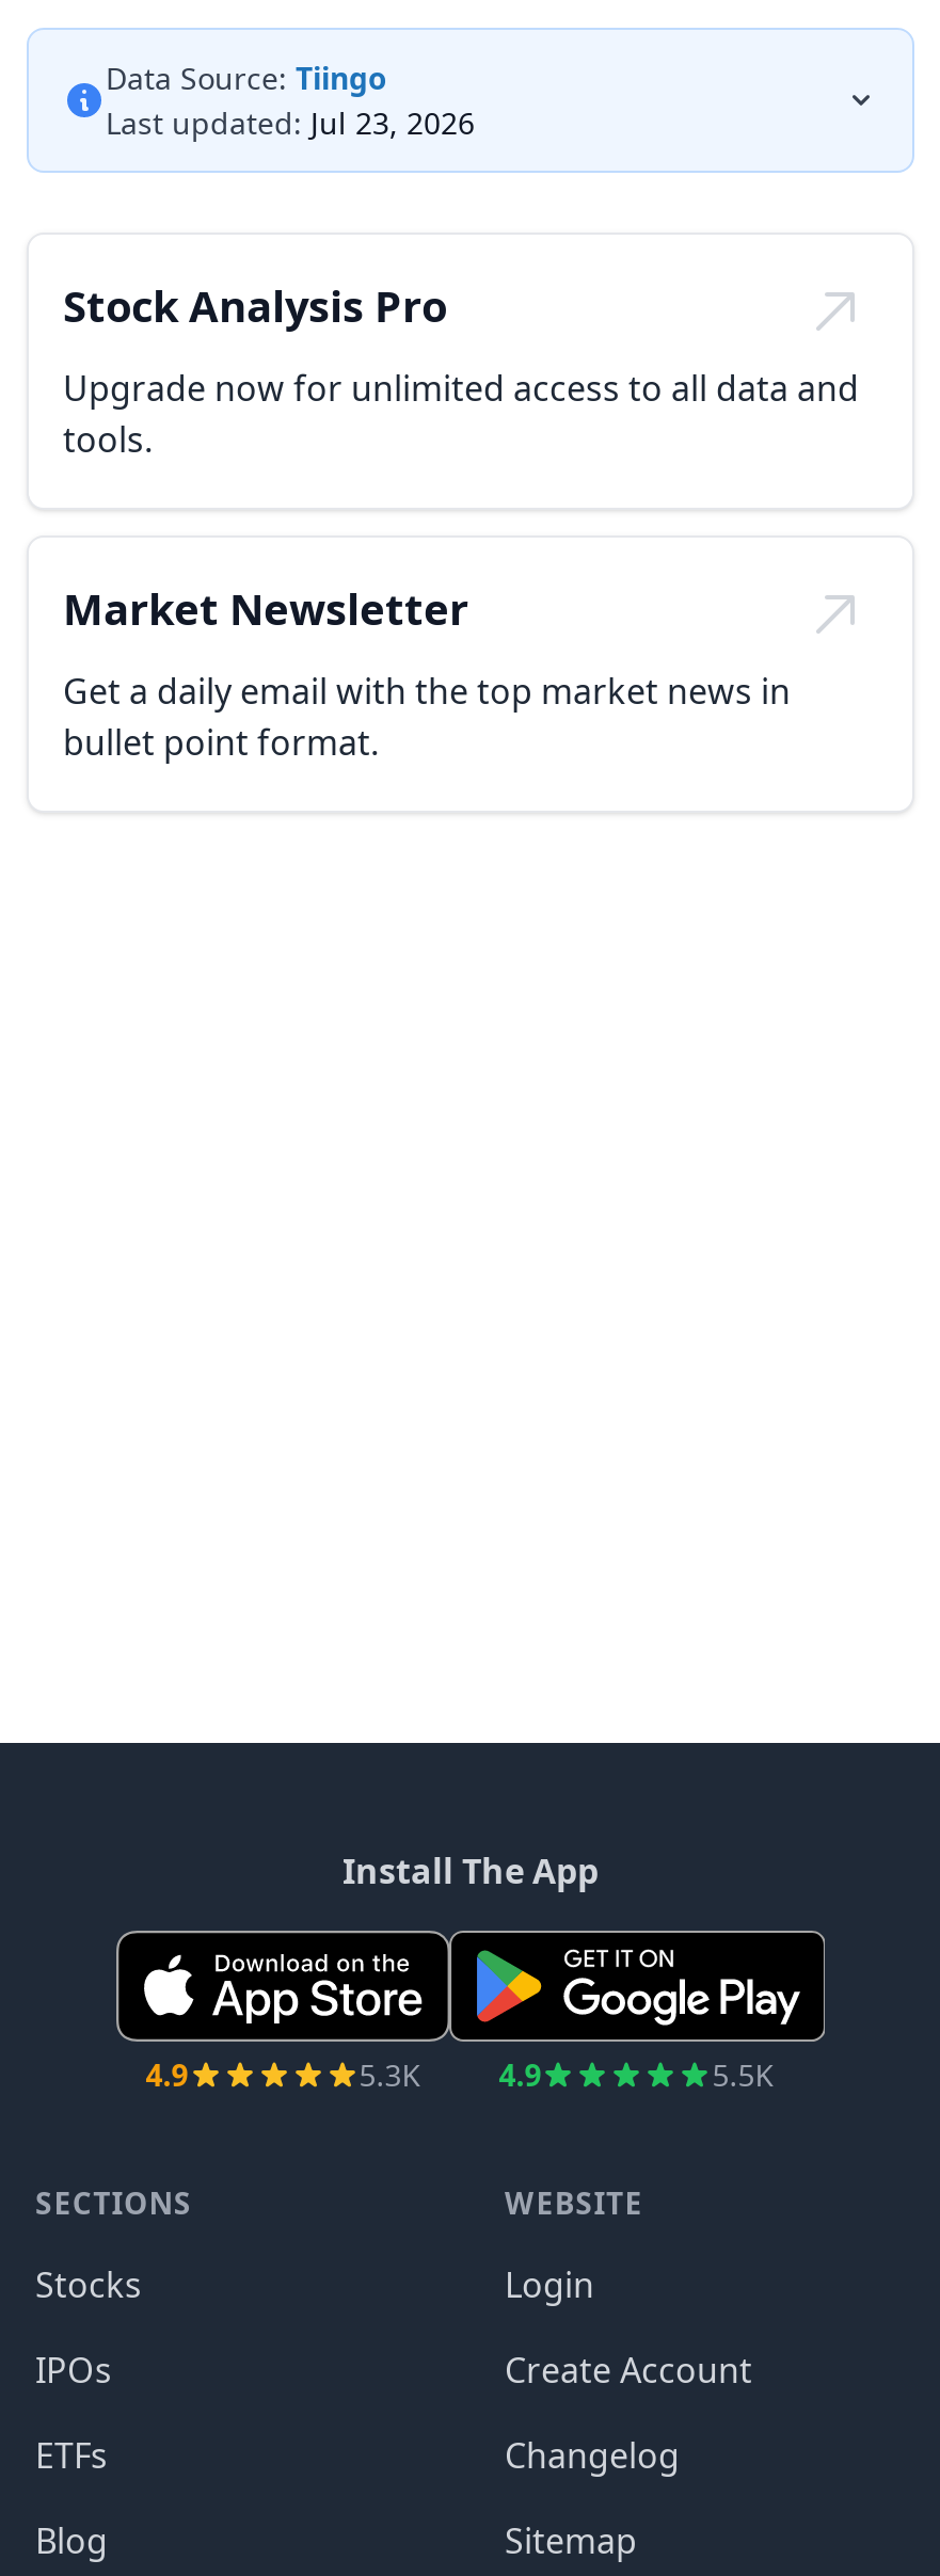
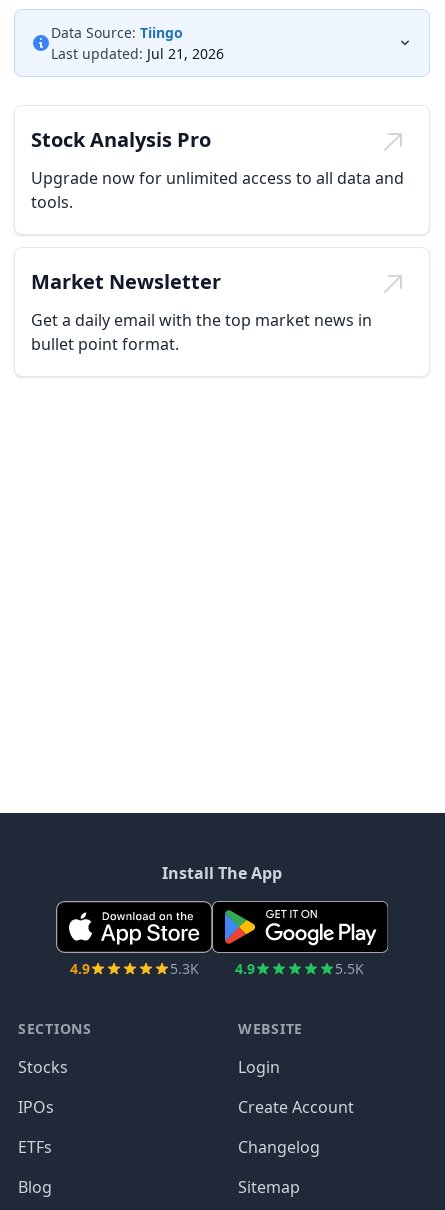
[106,102,475,143] Last updated: Jul 23, 2026 -> [51,44,224,63] Last updated: Jul 21, 2026

